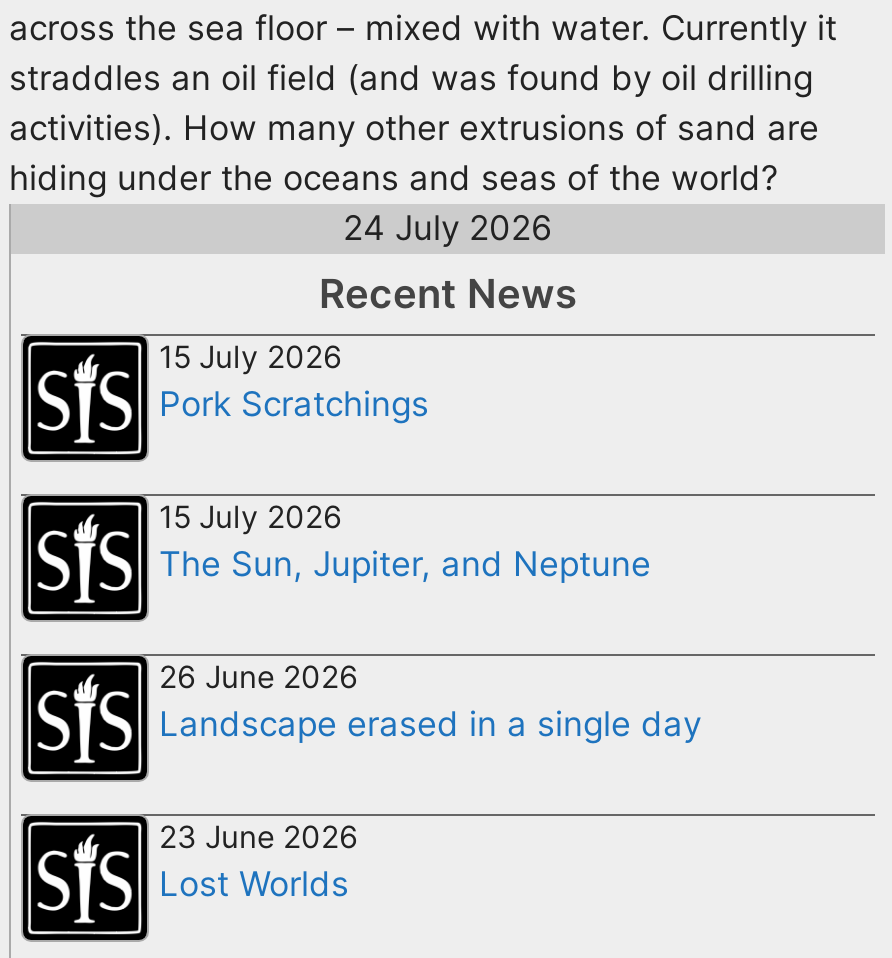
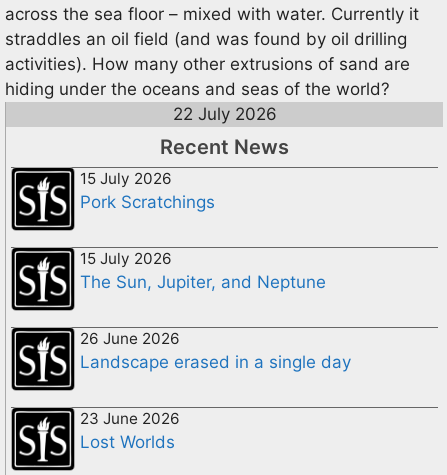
[343,207,553,247] 24 July 2026 -> [172,103,276,123] 22 July 2026

